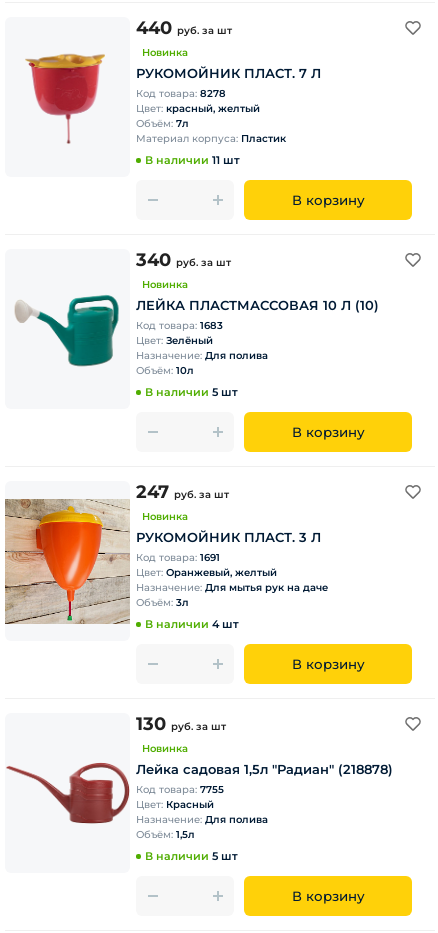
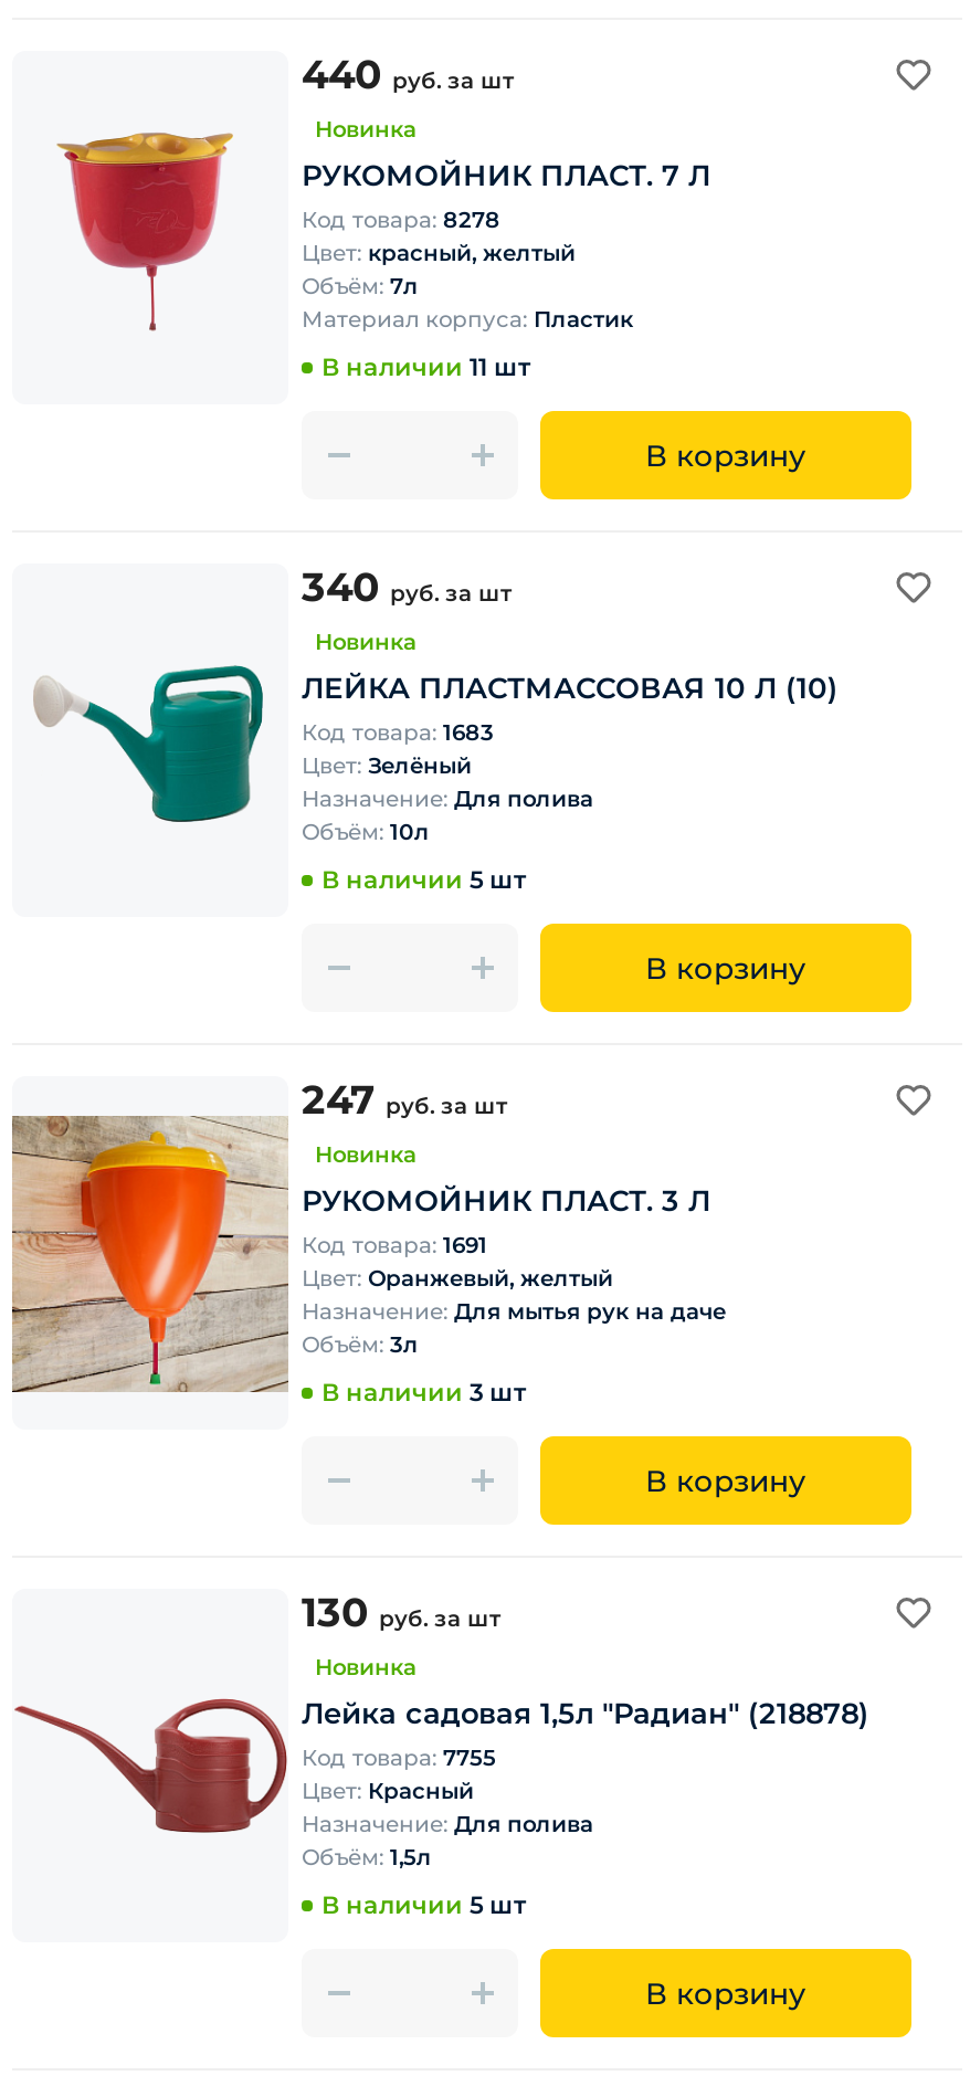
[145,617,239,631] В наличии 4 шт -> [321,1377,527,1408] В наличии 3 шт

